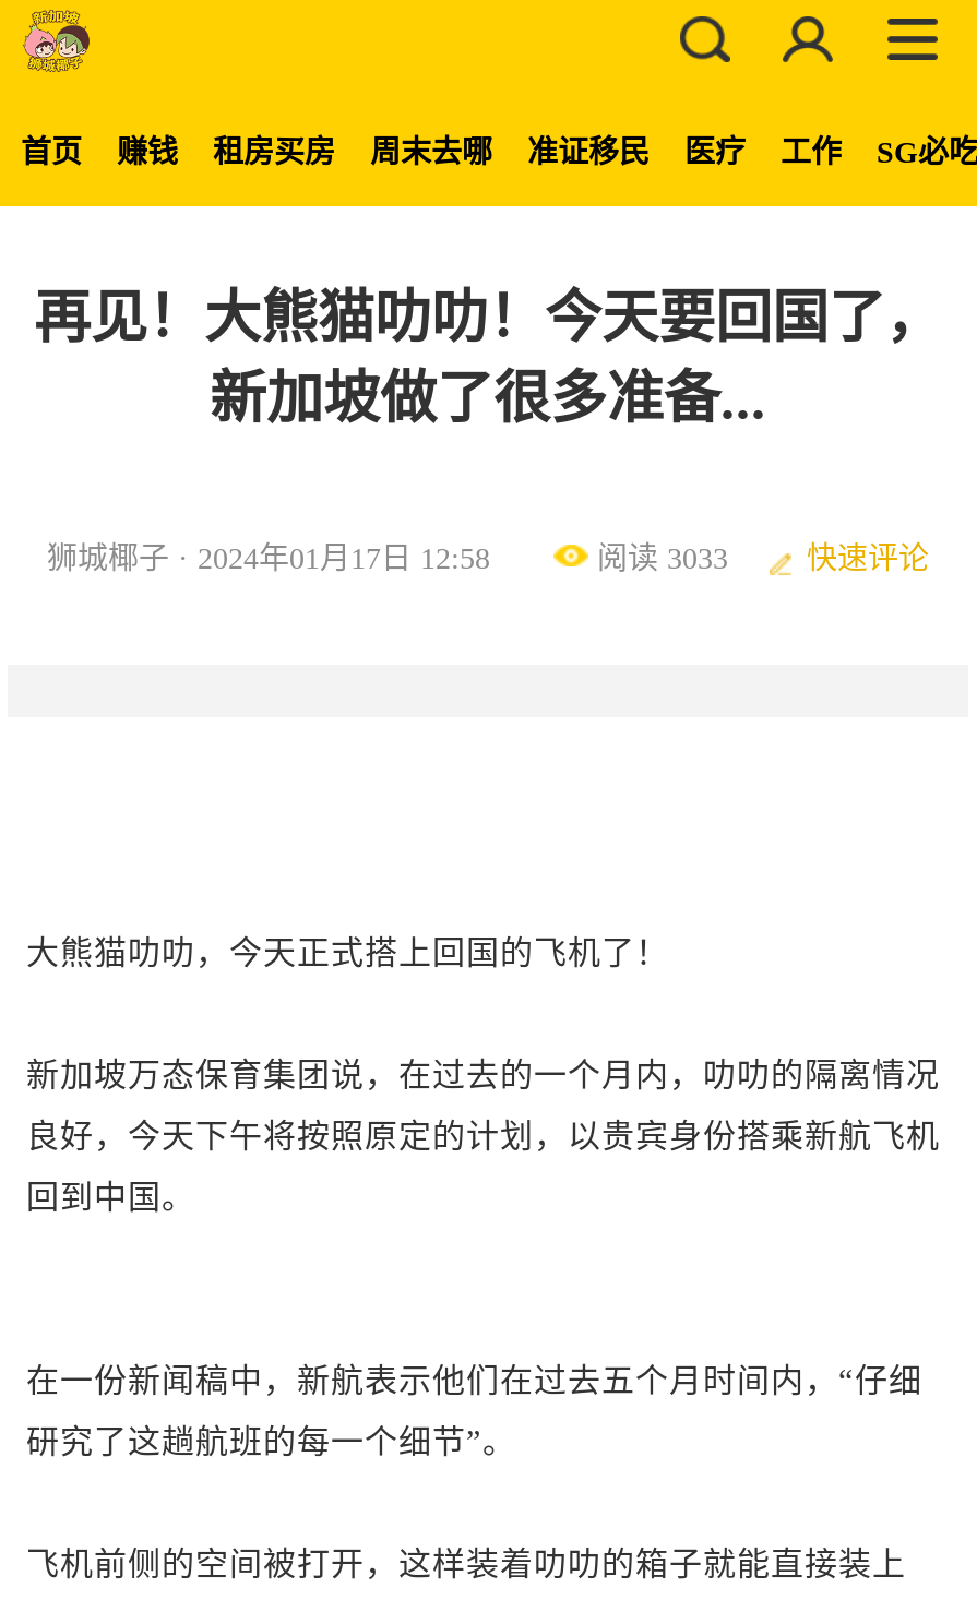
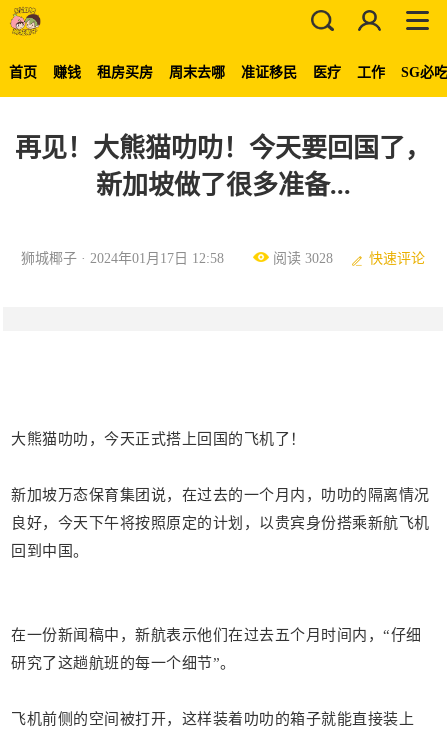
[597,542,728,575] 阅读 3033 -> [273,251,333,266] 阅读 3028

